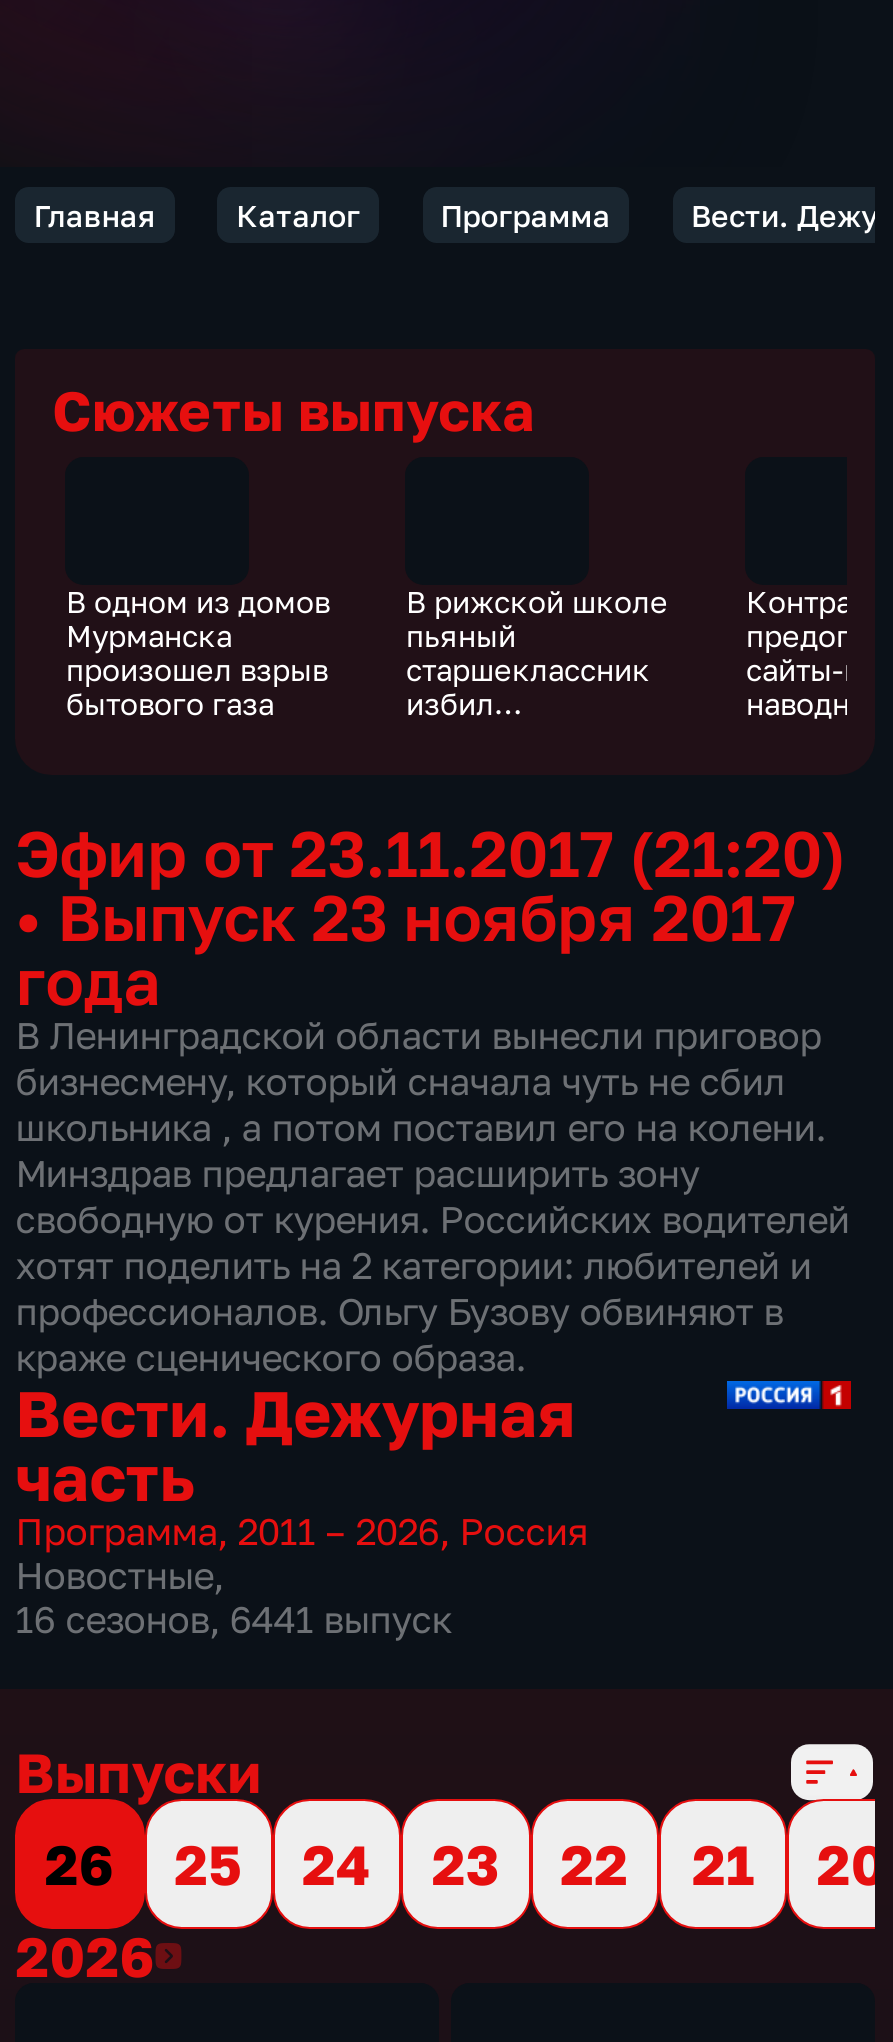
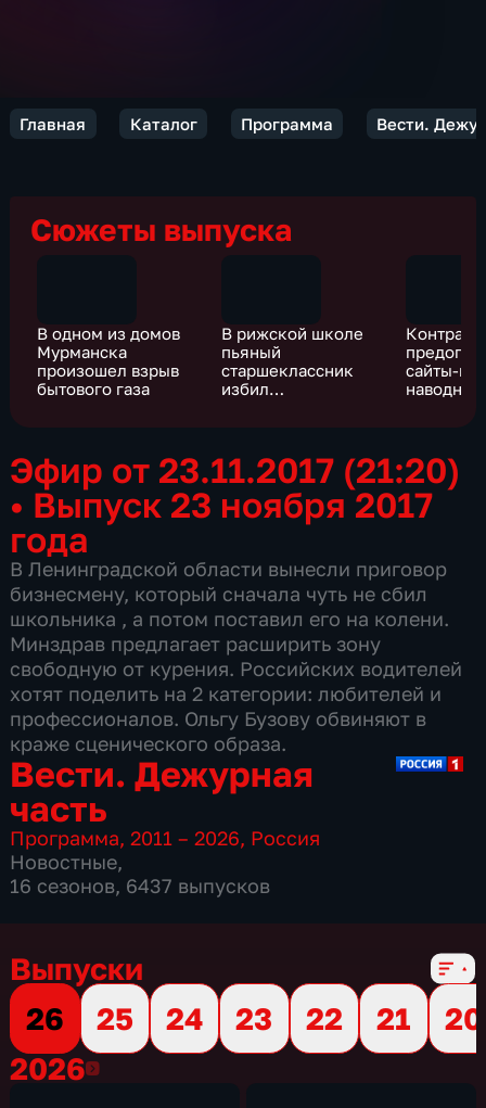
[15,1597,451,1641] 16 сезонов, 6441 выпуск -> [10,874,270,898] 16 сезонов, 6437 выпусков

